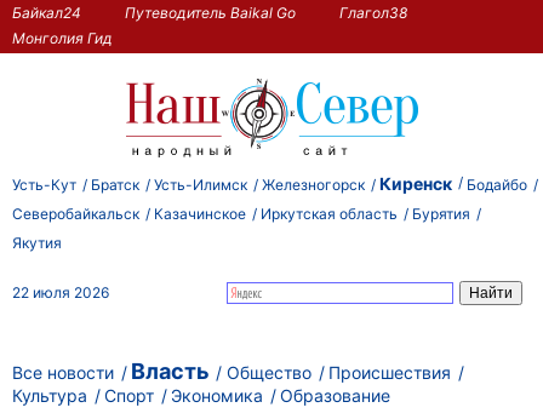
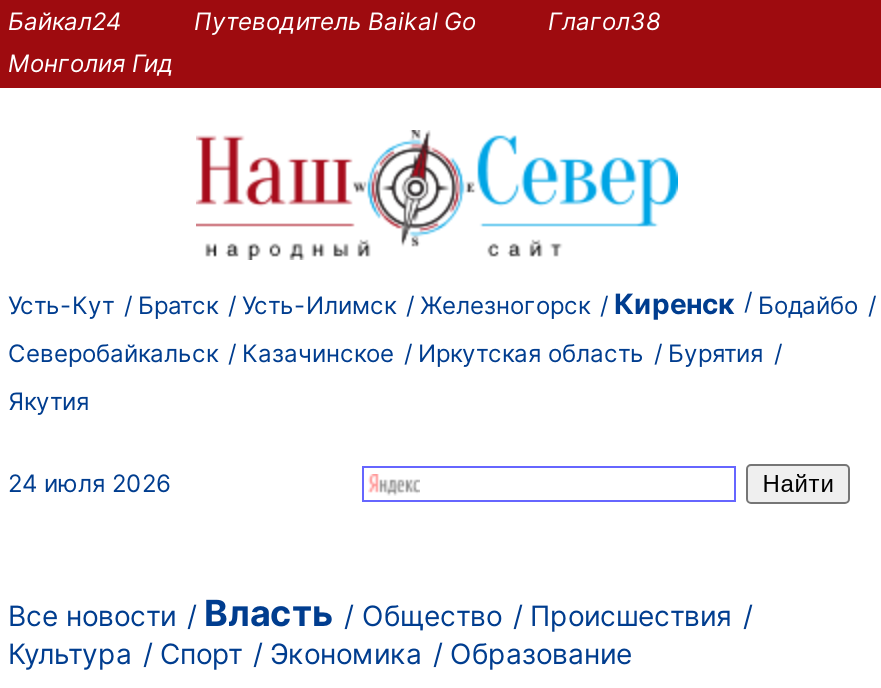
[12,283,109,301] 22 июля 2026 -> [8,467,170,497] 24 июля 2026

